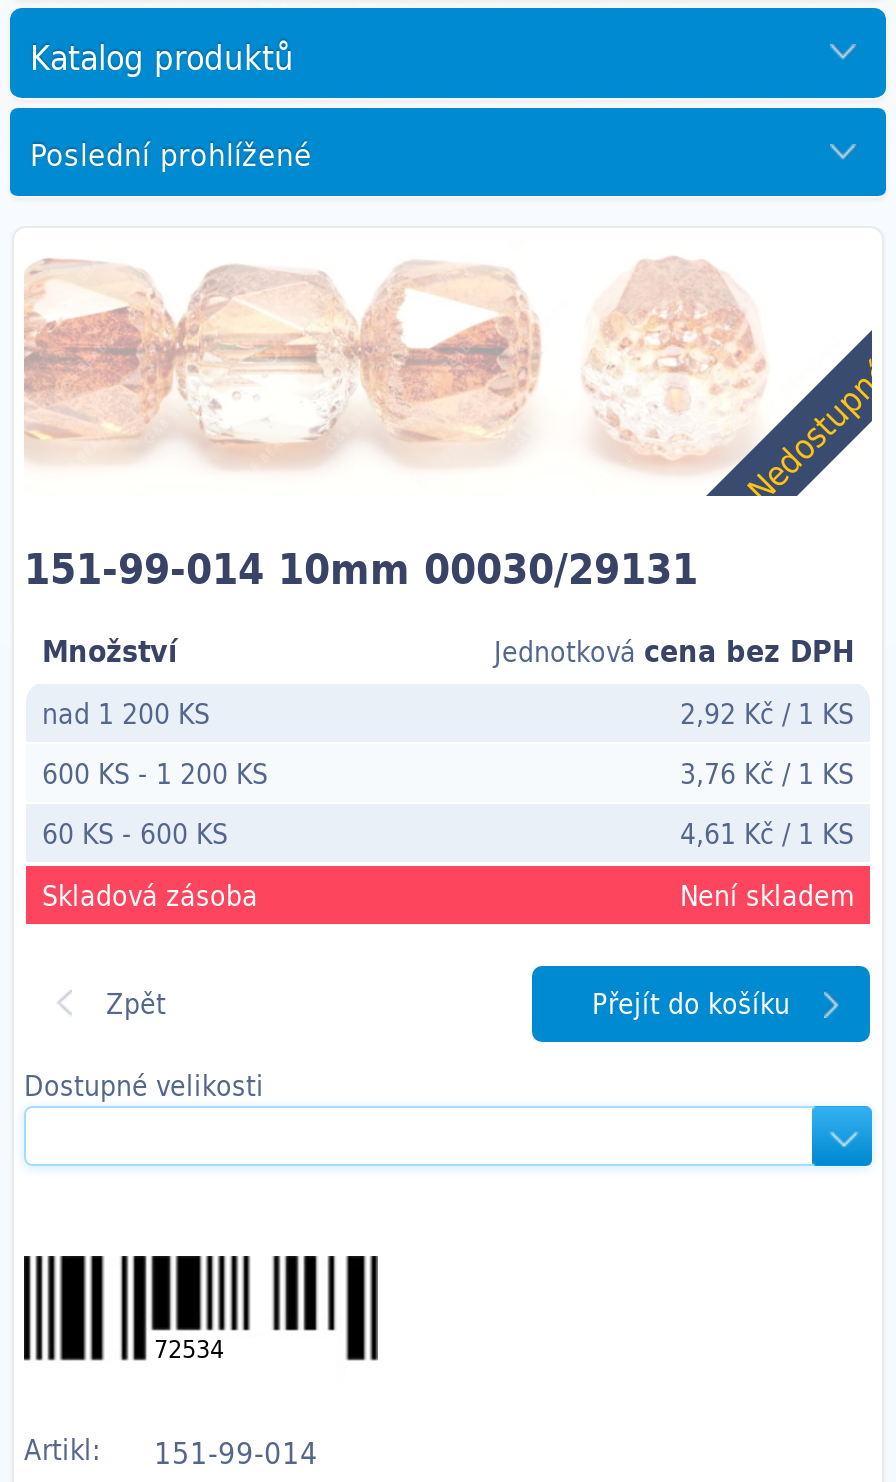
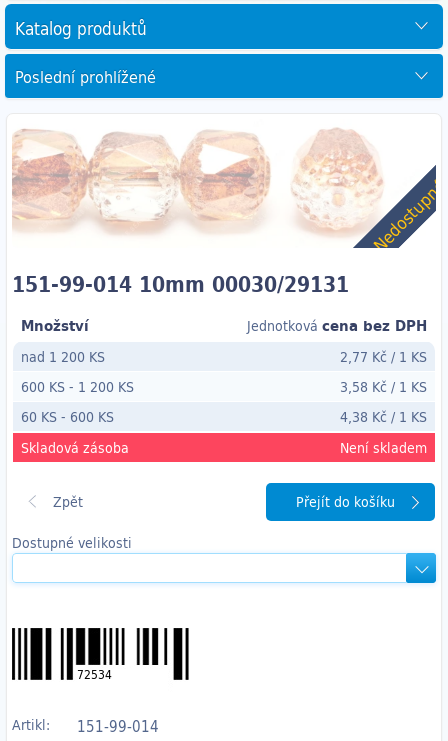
[680,693,854,735] 2,92 Kč / 1 KS -> [340,346,427,367] 2,77 Kč / 1 KS
[680,753,854,795] 3,76 Kč / 1 KS -> [340,376,427,397] 3,58 Kč / 1 KS
[680,813,854,855] 4,61 Kč / 1 KS -> [340,406,427,427] 4,38 Kč / 1 KS

